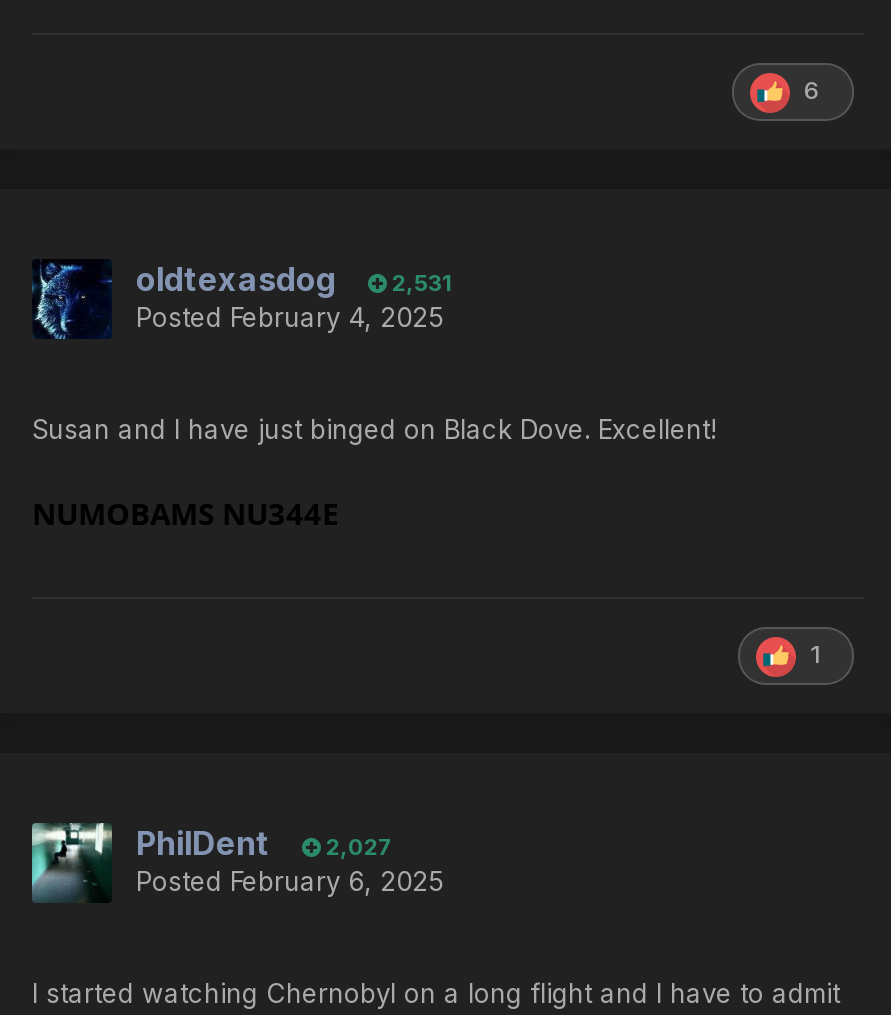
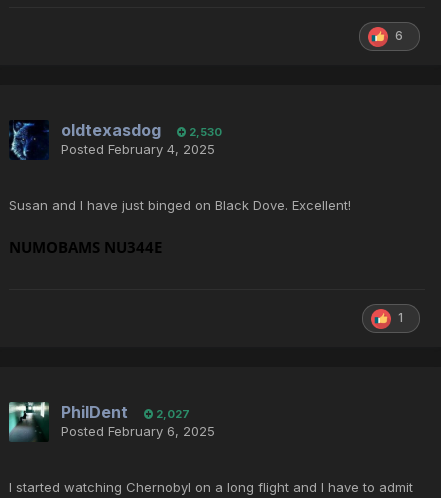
[136,259,452,299] oldtexasdog 2,531 -> [61,120,222,140] oldtexasdog 2,530

